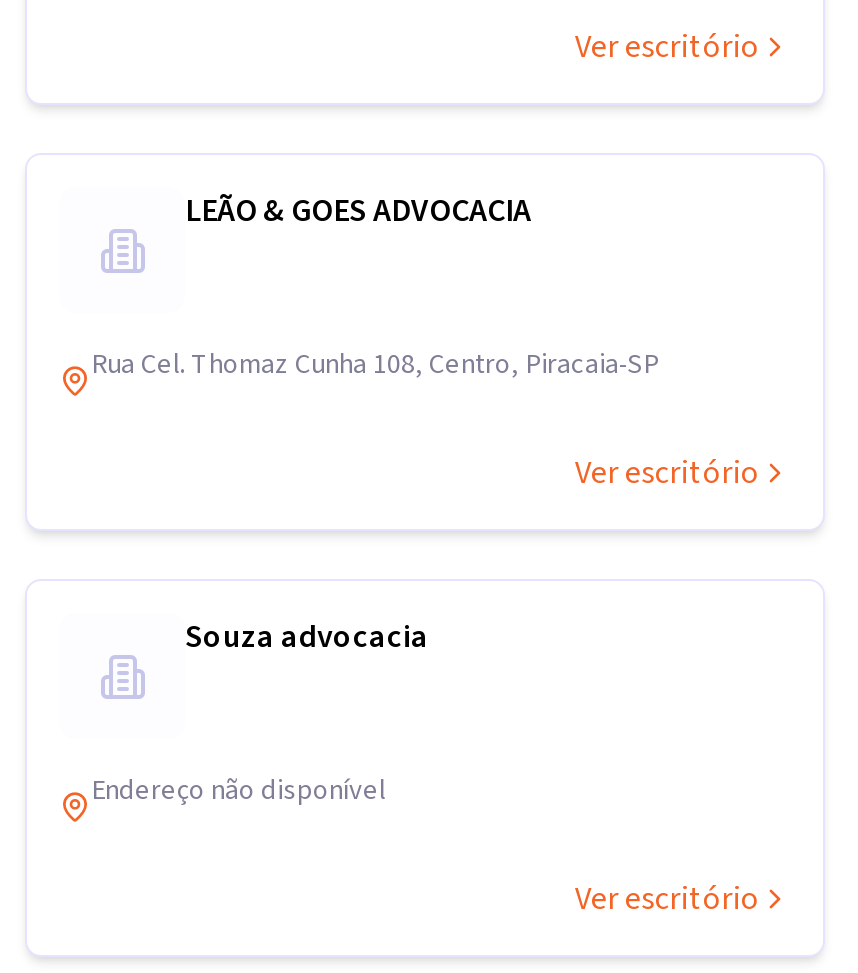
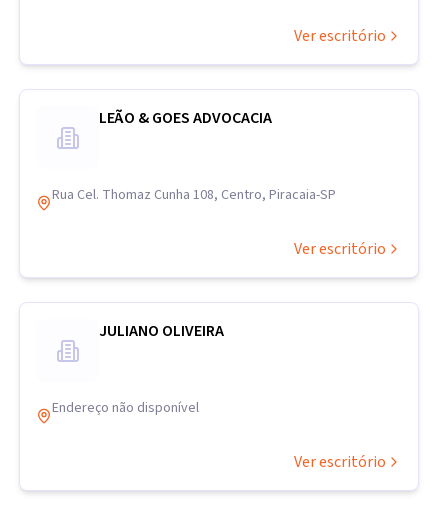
[185,615,429,659] Souza advocacia -> [99,320,224,342] JULIANO OLIVEIRA

